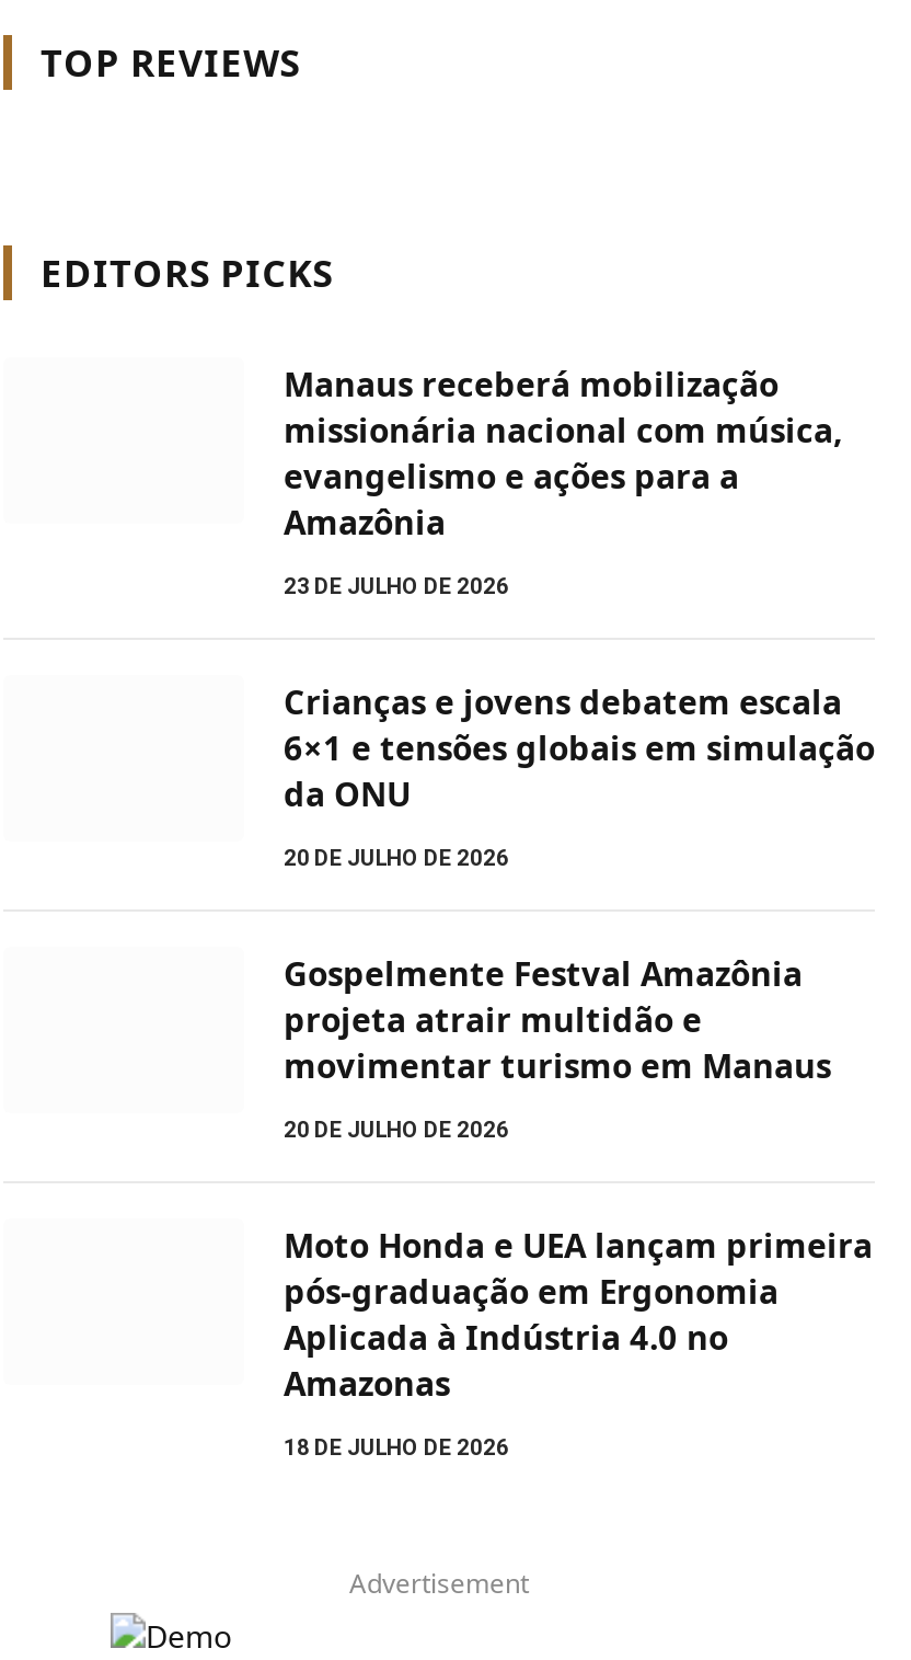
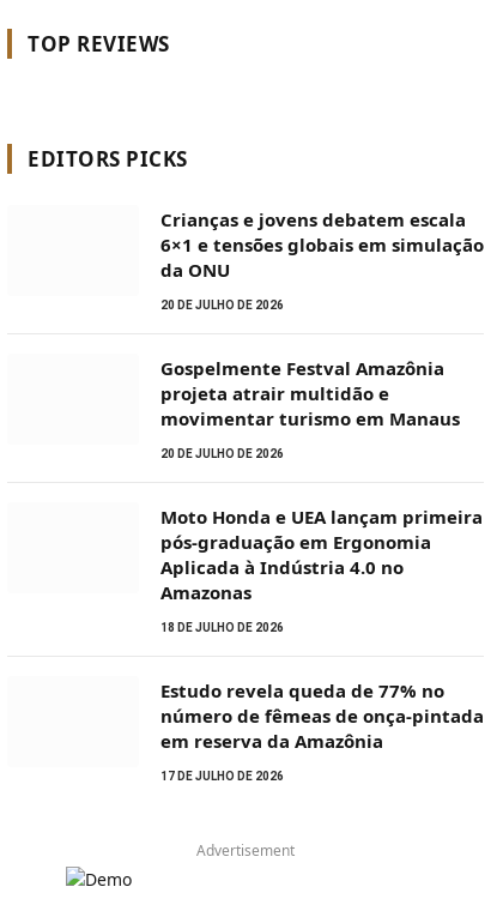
[284,361,842,598] Manaus receberá mobilização | missionária nacional com música, | evangelismo e ações para a | Amazônia | 23 DE JULHO DE 2026 -> none
moved [284,679,875,1459] -> [160,207,484,634]: Crianças e jovens debatem escala | 6×1 e tensões globais em simulação | da ONU | ... | Amazonas | 18 DE JULHO DE 2026
none -> [160,678,484,783] Estudo revela queda de 77% no | número de fêmeas de onça-pintada | em reserva da Amazônia | 17 DE JULHO DE 2026

